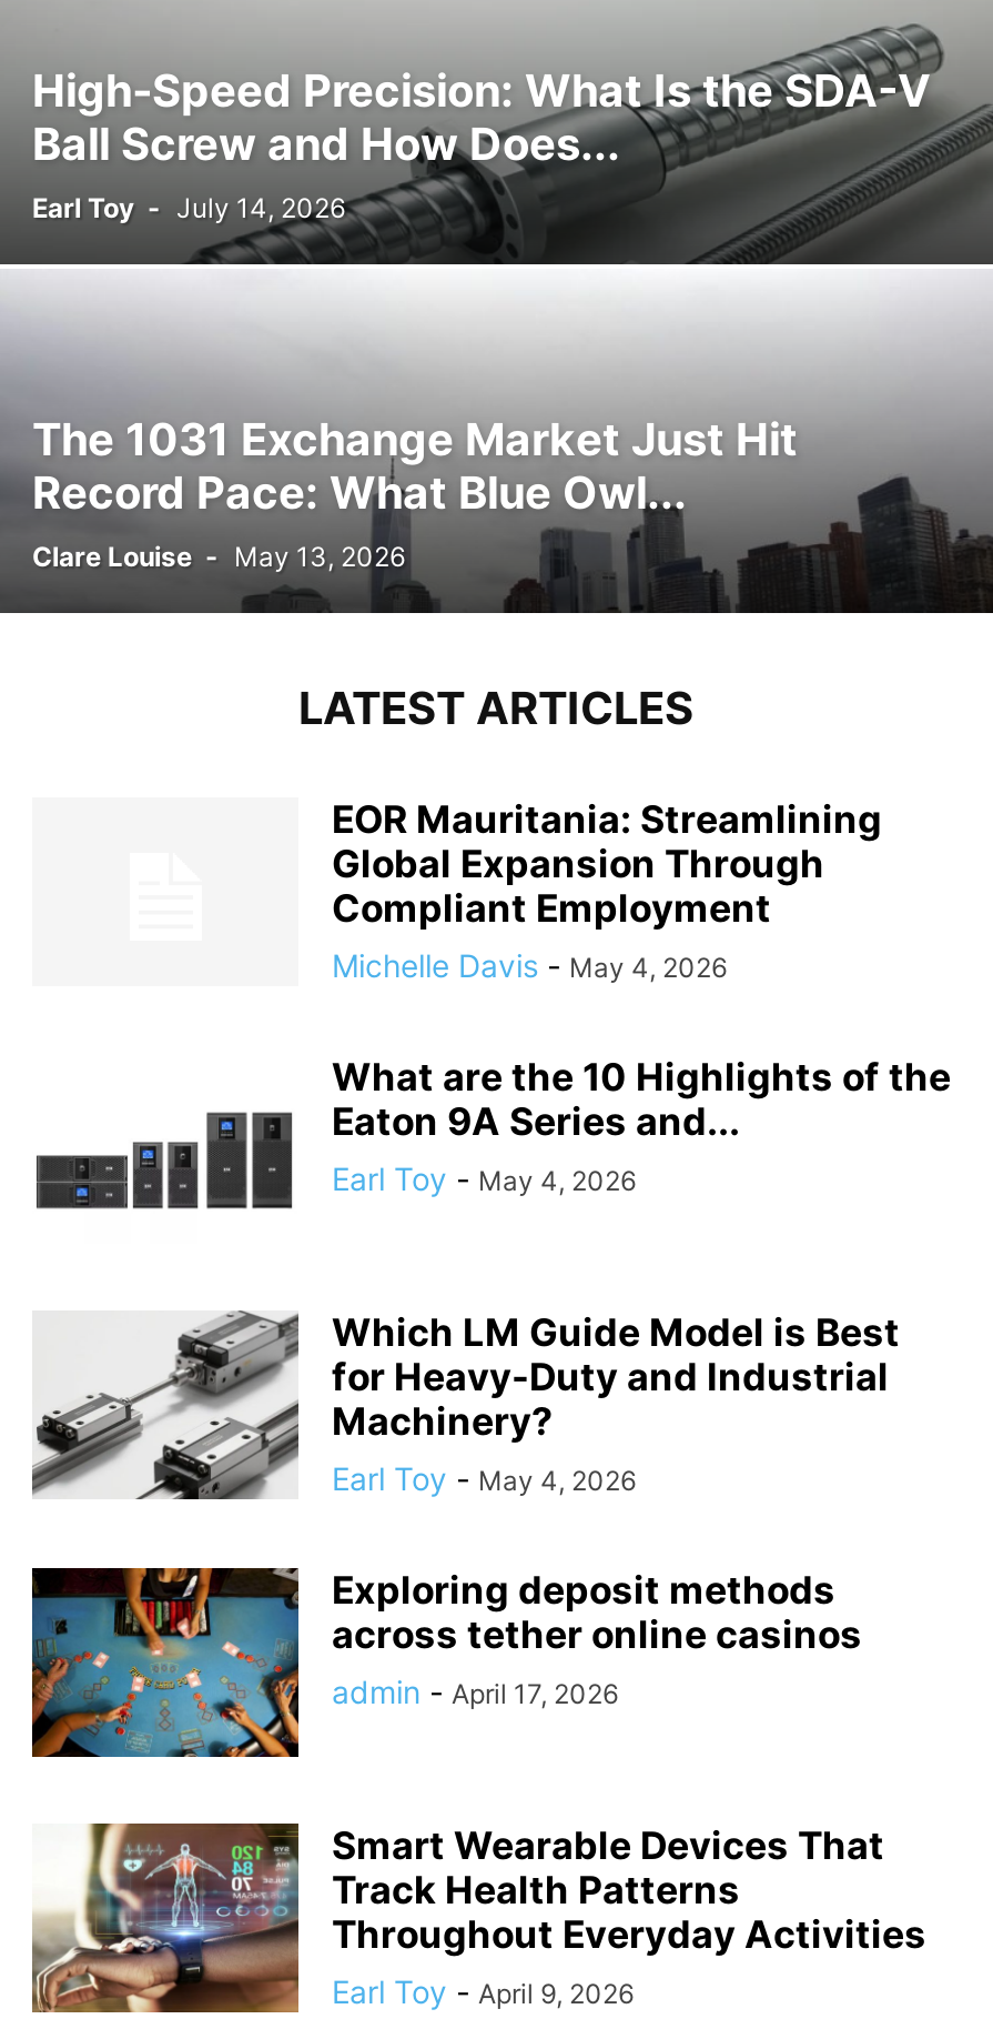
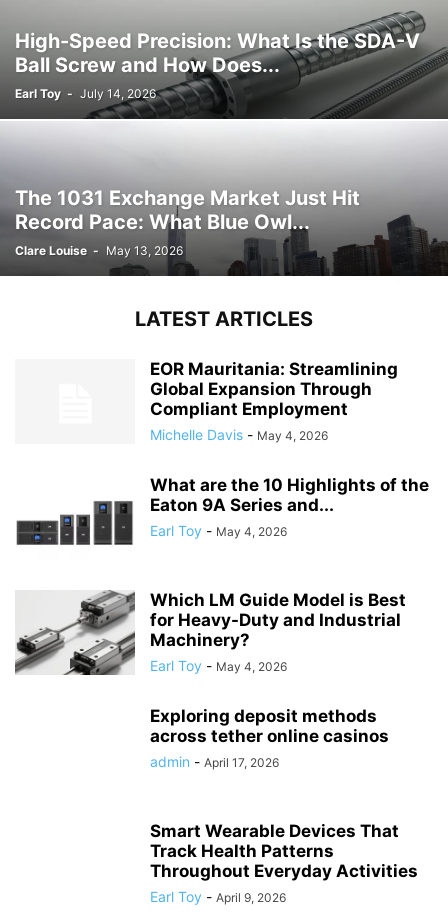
[30,1566,301,1759] [image] -> none
[30,1821,301,2015] [image] -> none

